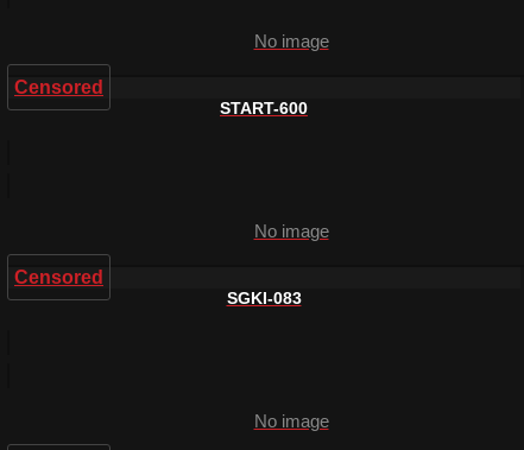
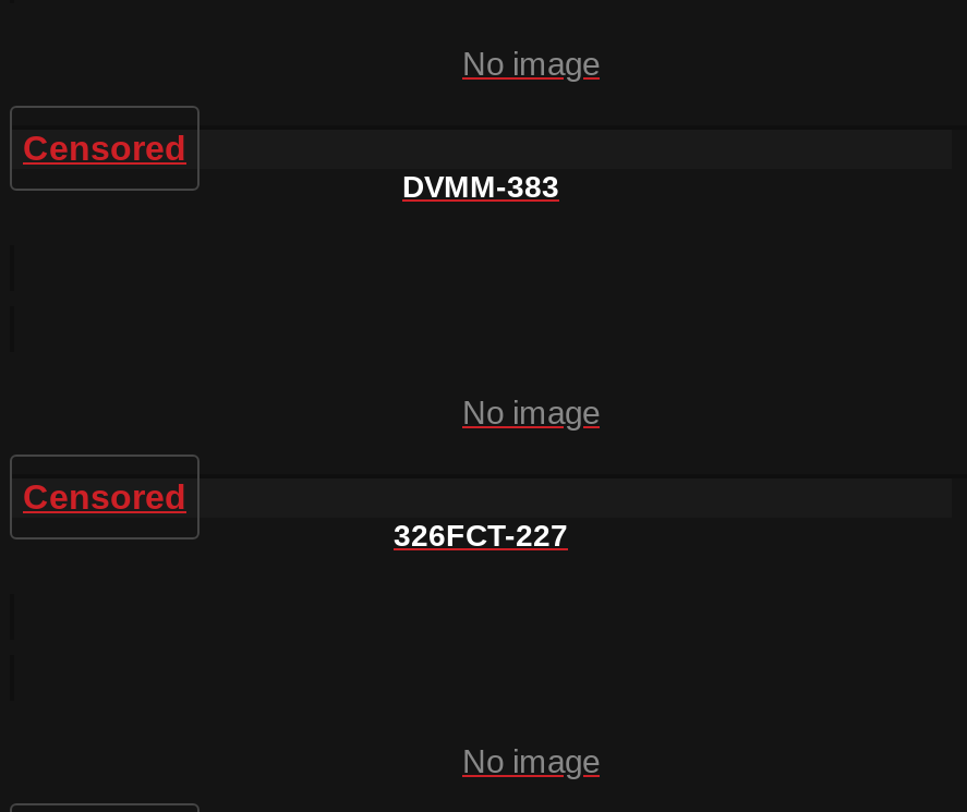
[220,99,308,118] START-600 -> [402,169,559,204] DVMM-383
[226,289,301,308] SGKI-083 -> [394,518,568,553] 326FCT-227

